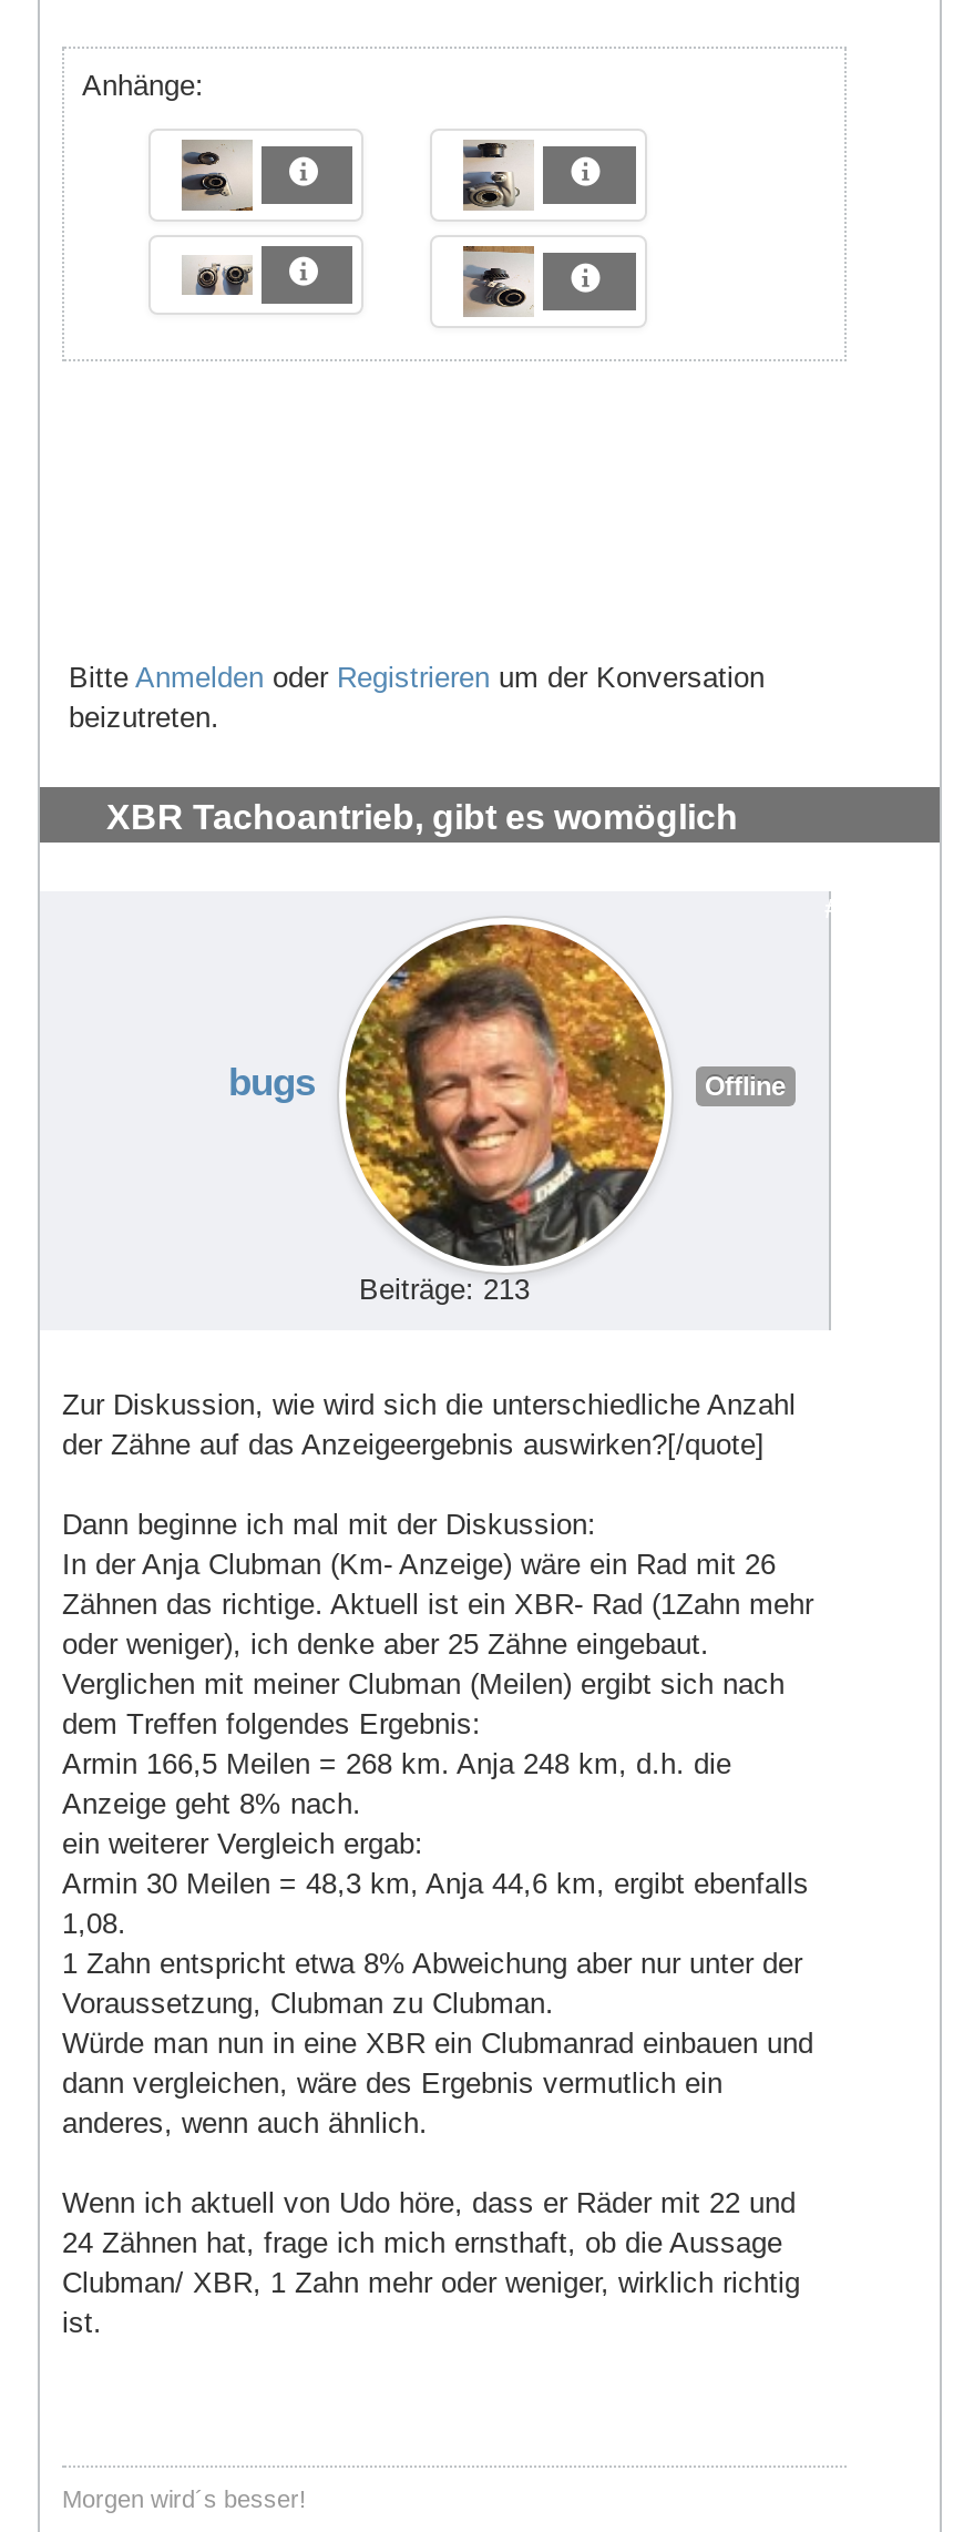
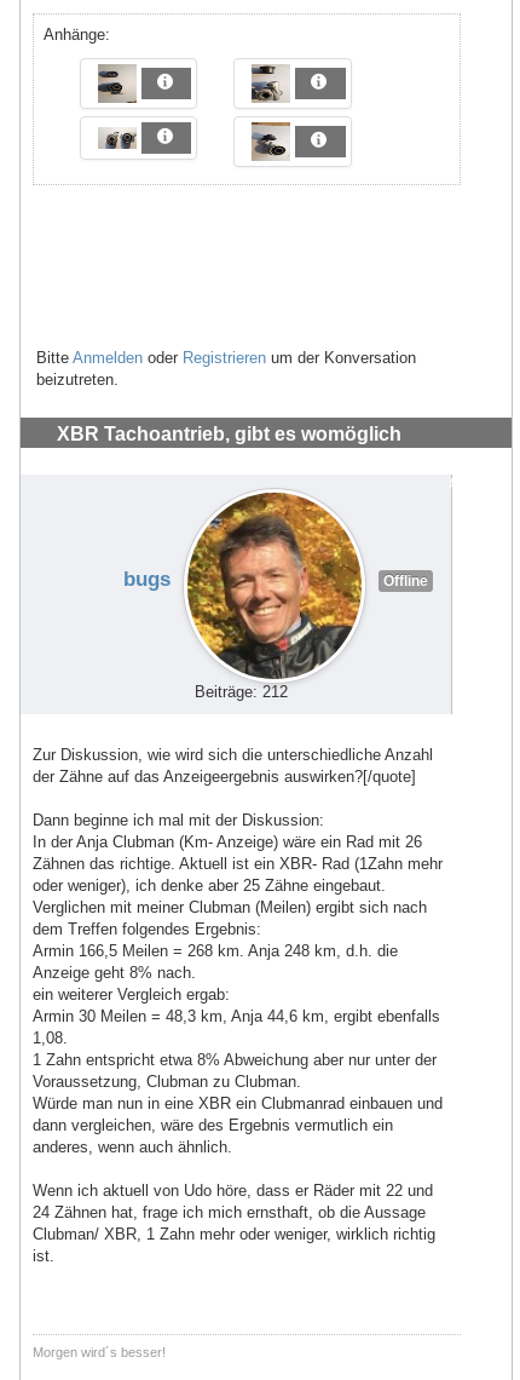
[359,1272,530,1305] Beiträge: 213 -> [195,682,288,701] Beiträge: 212

